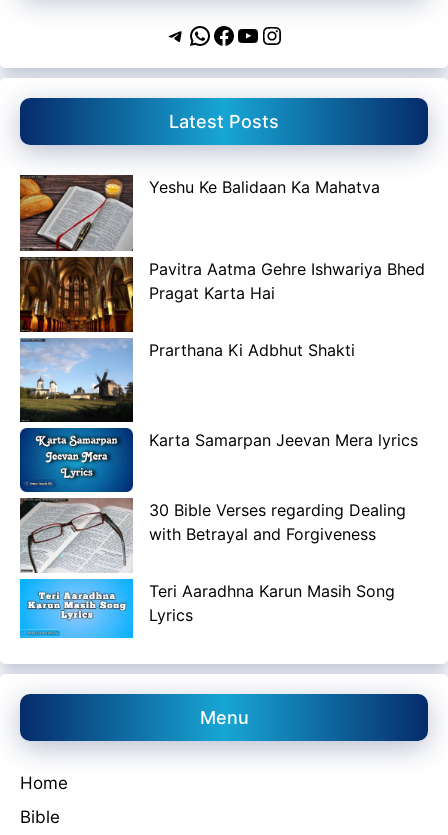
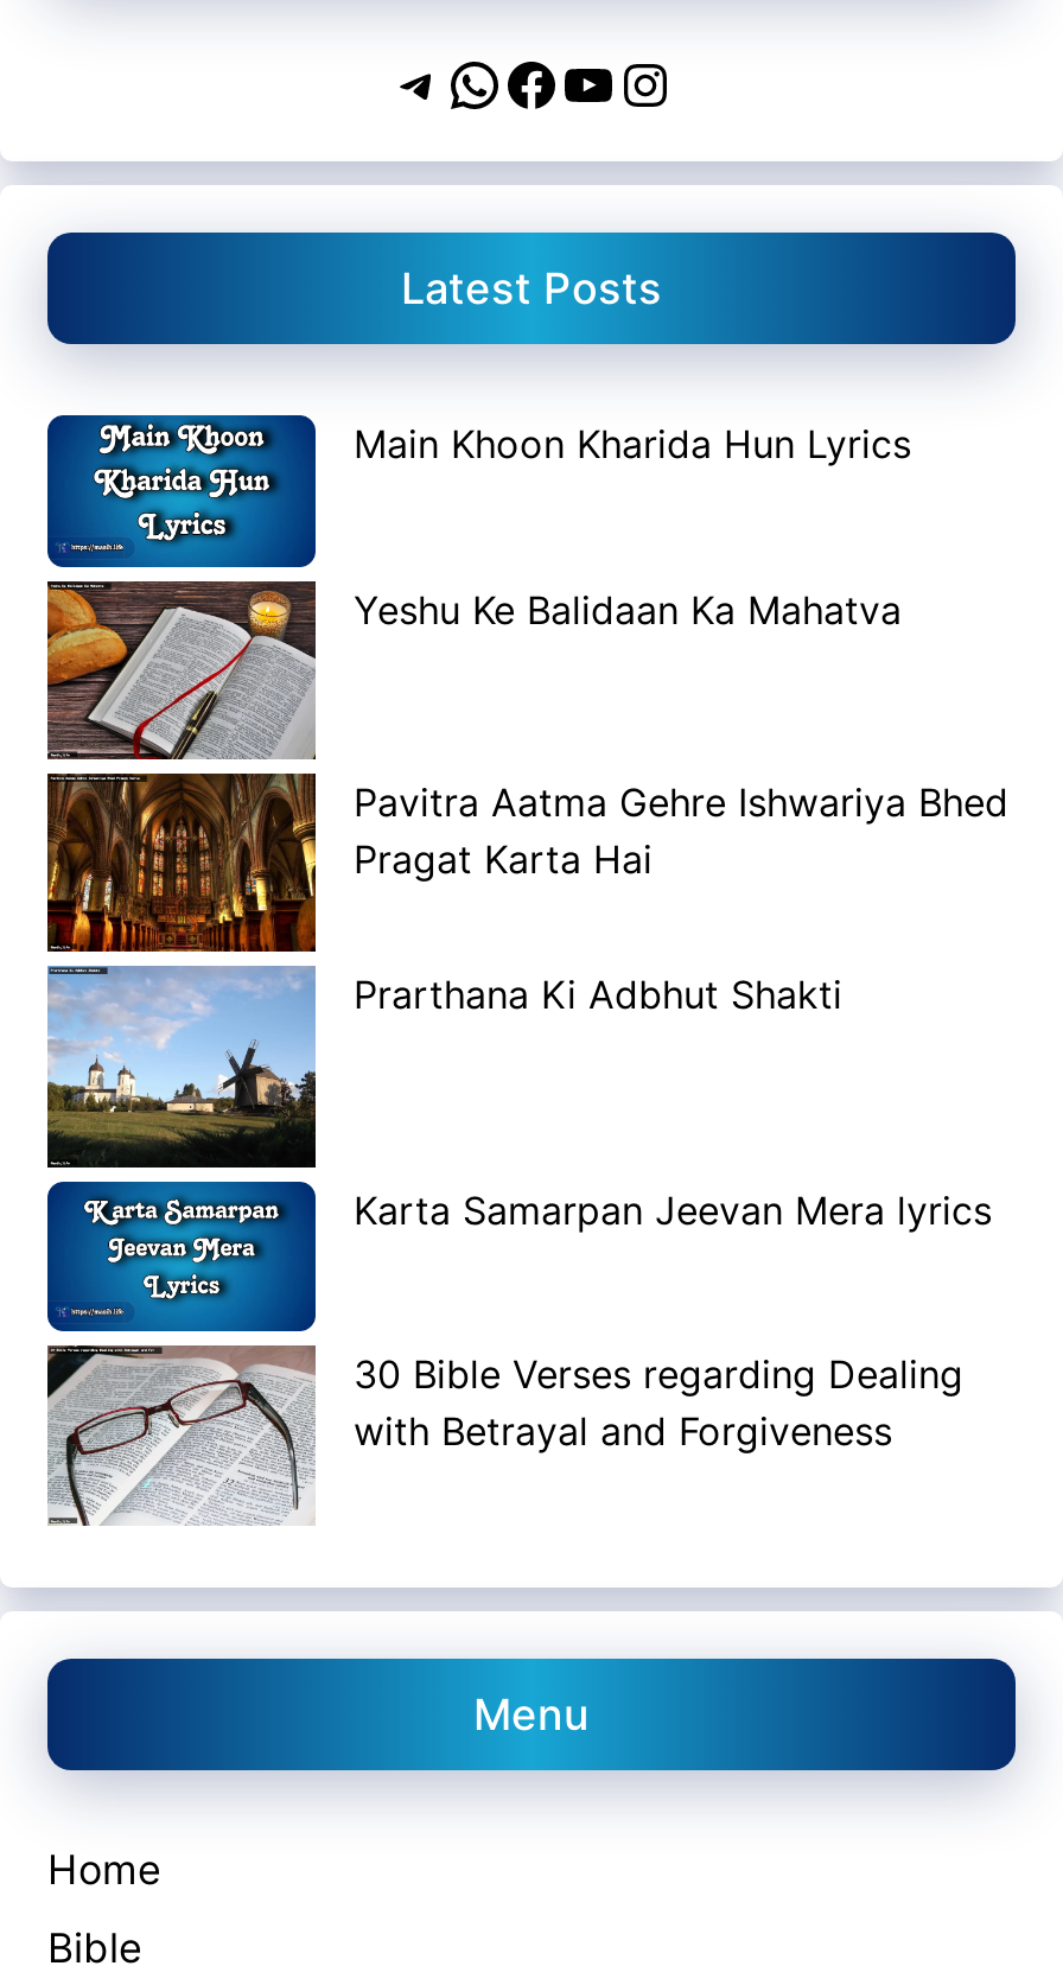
none -> [45,413,911,570] [image] | Main Khoon Kharida Hun Lyrics
moved [149,177,425,544] -> [354,586,1008,1456]: Yeshu Ke Balidaan Ka Mahatva | Pavitra Aatma Gehre Ishwariya Bhed | Pragat Karta Hai | Prarthana Ki Adbhut Shakti | Karta Samarpan Jeevan Mera lyrics | 30 Bible Verses regarding Dealing | with Betrayal and Forgiveness
[19,578,395,639] [image] | Teri Aaradhna Karun Masih Song | Lyrics -> none

